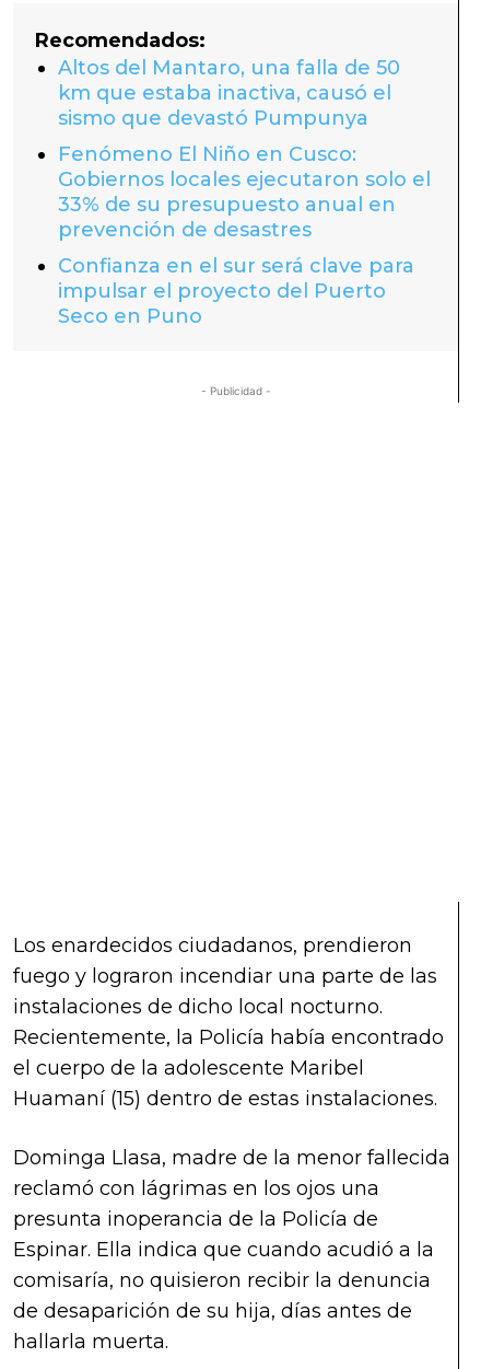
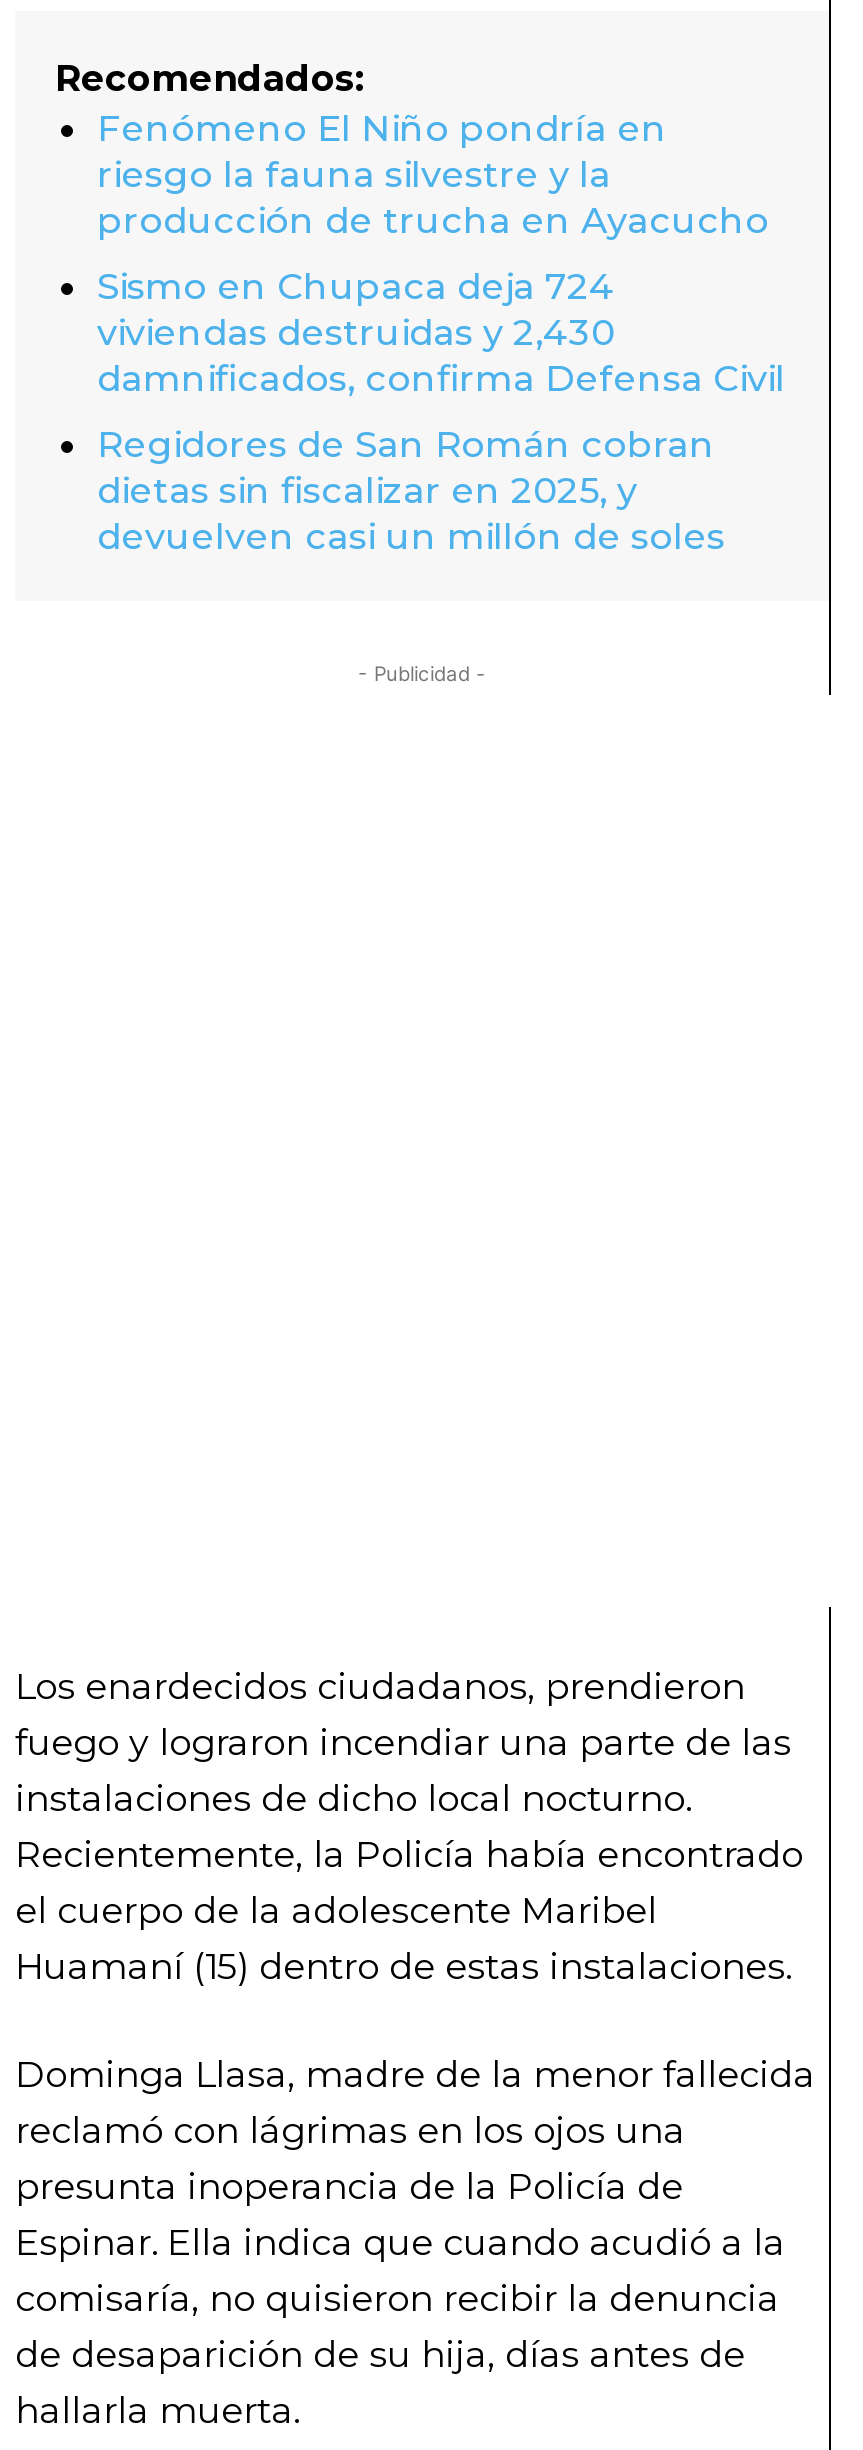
[58,55,400,130] Altos del Mantaro, una falla de 50 | km que estaba inactiva, causó el | sismo que devastó Pumpunya -> [97,106,769,242] Fenómeno El Niño pondría en | riesgo la fauna silvestre y la | producción de trucha en Ayacucho
[58,142,431,241] Fenómeno El Niño en Cusco: | Gobiernos locales ejecutaron solo el | 33% de su presupuesto anual en | prevención de desastres -> [97,264,785,400] Sismo en Chupaca deja 724 | viviendas destruidas y 2,430 | damnificados, confirma Defensa Civil
[58,253,414,328] Confianza en el sur será clave para | impulsar el proyecto del Puerto | Seco en Puno -> [97,422,725,558] Regidores de San Román cobran | dietas sin fiscalizar en 2025, y | devuelven casi un millón de soles

